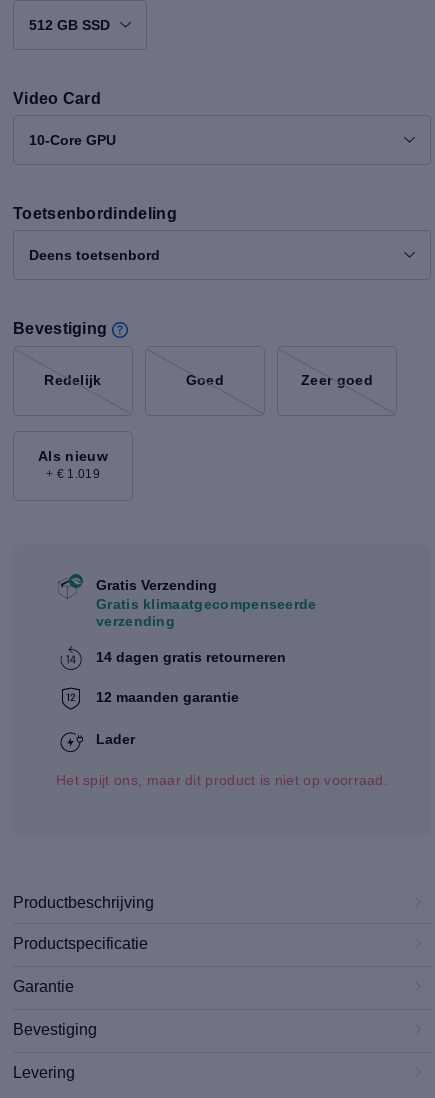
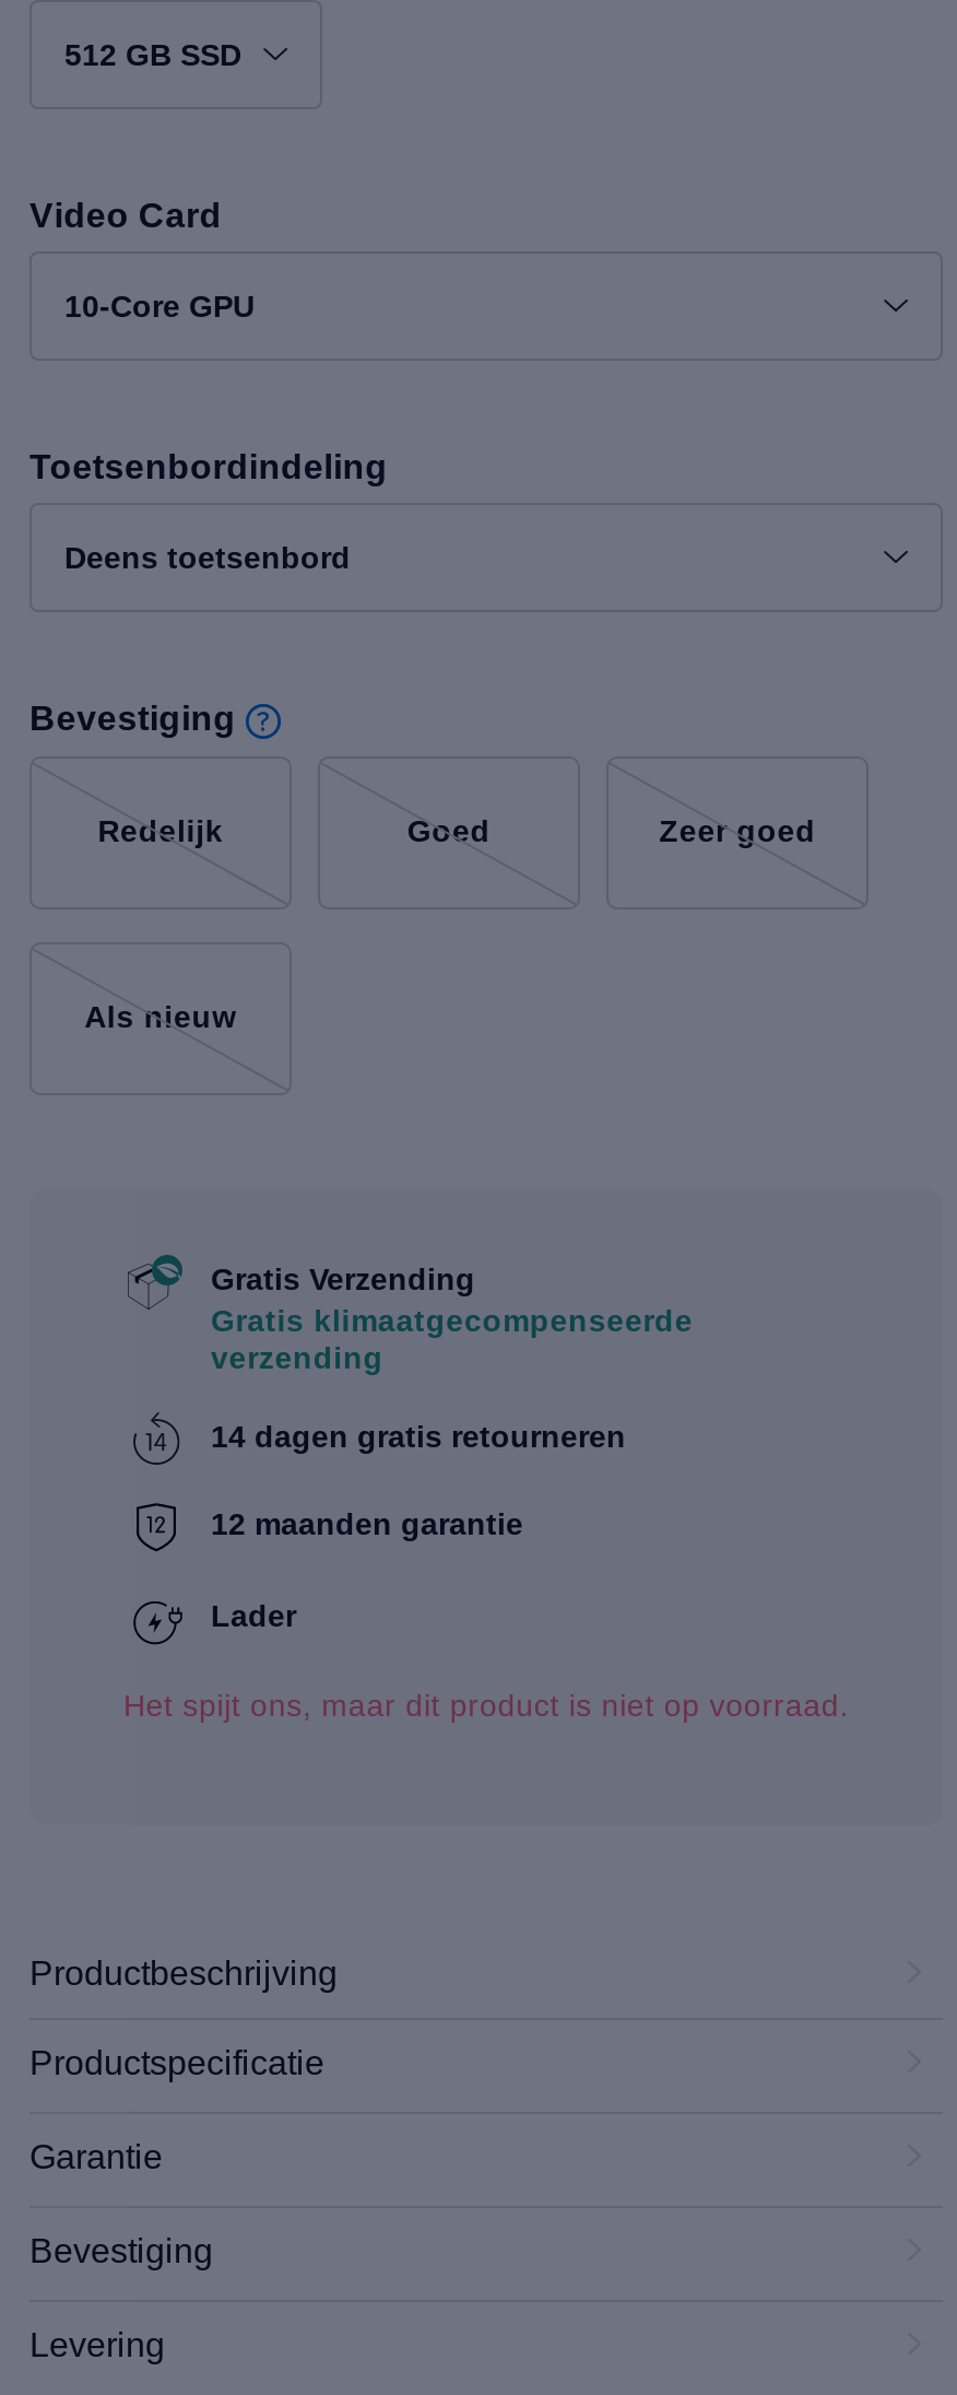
[46,467,100,481] + € 1.019 -> none

